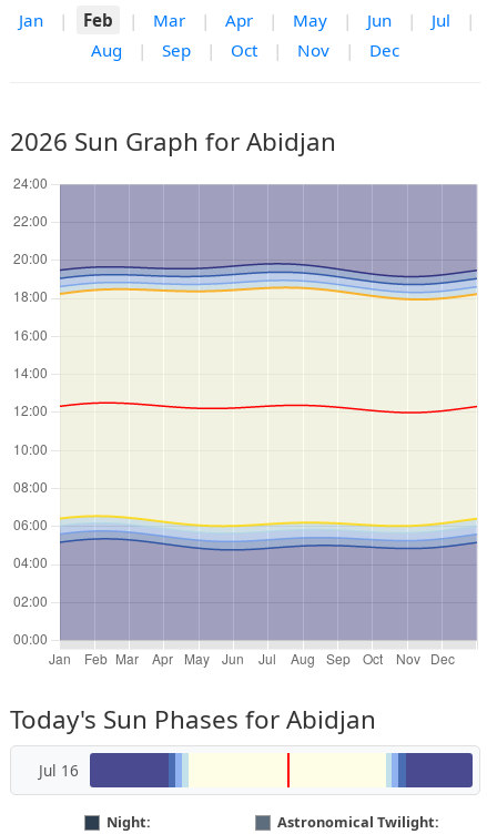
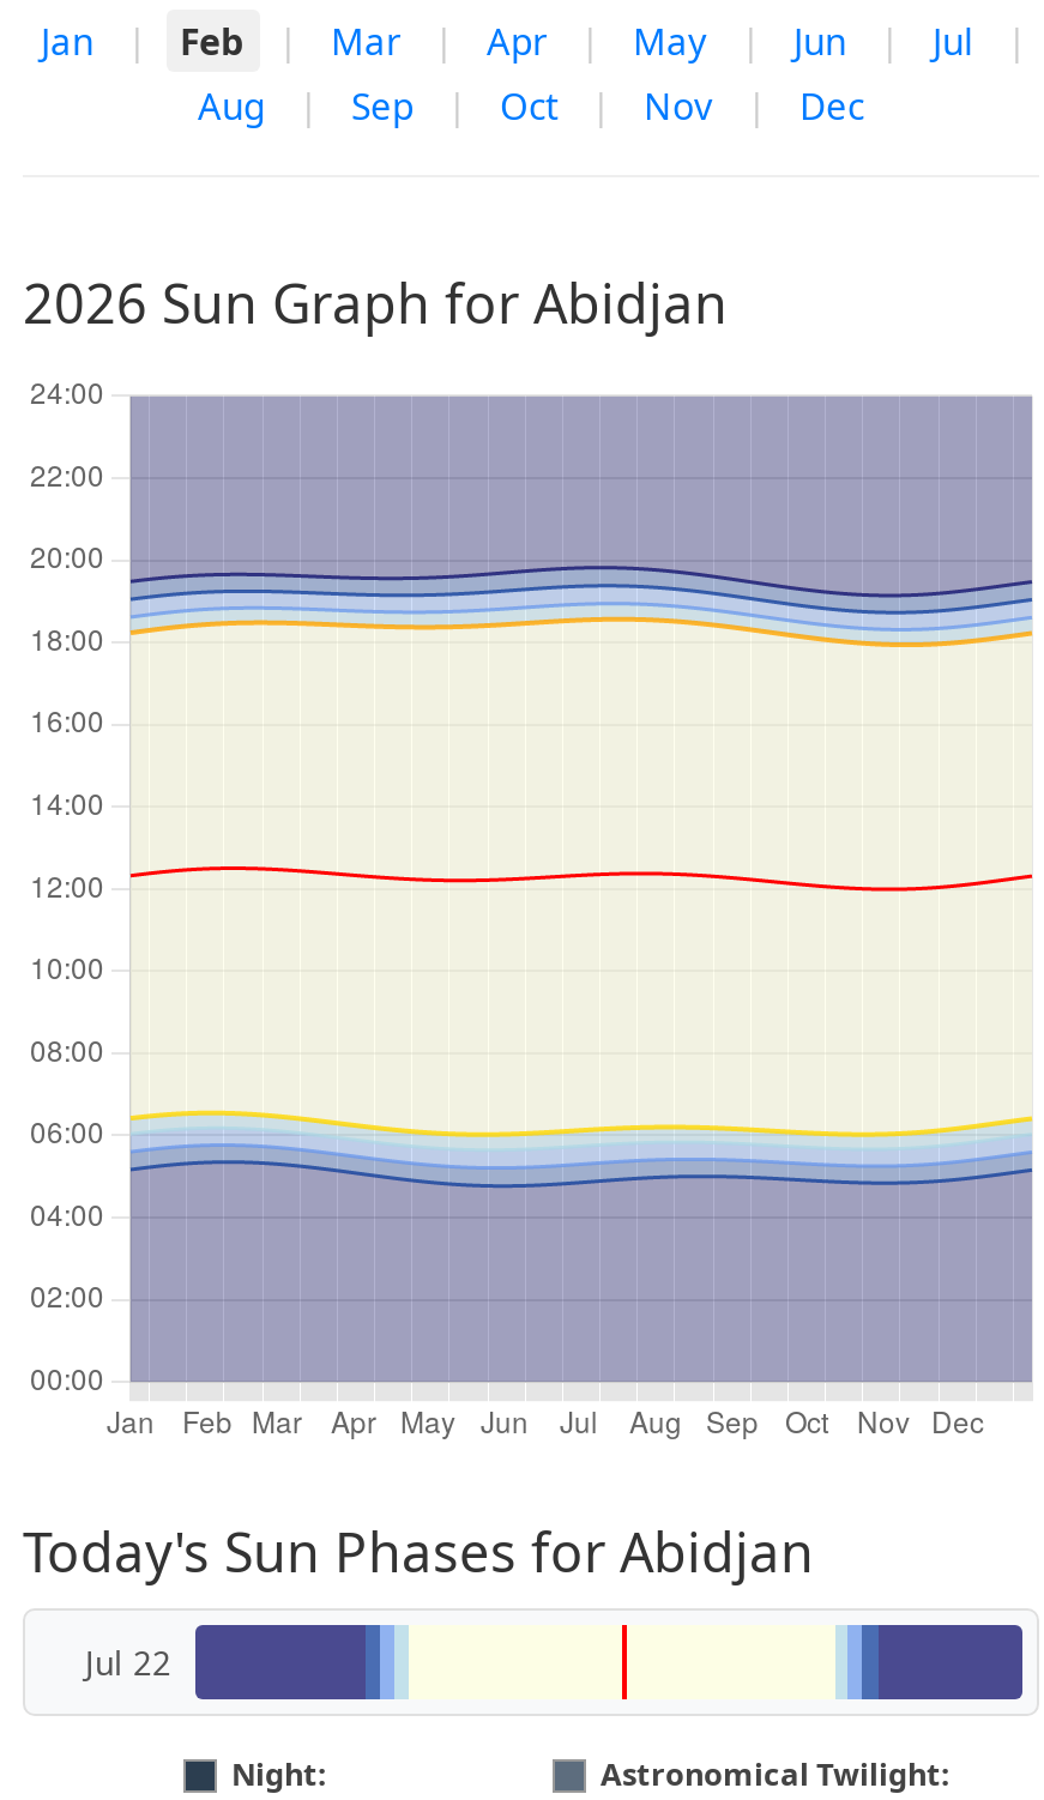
[39,759,79,780] Jul 16 -> [85,1638,171,1684] Jul 22

